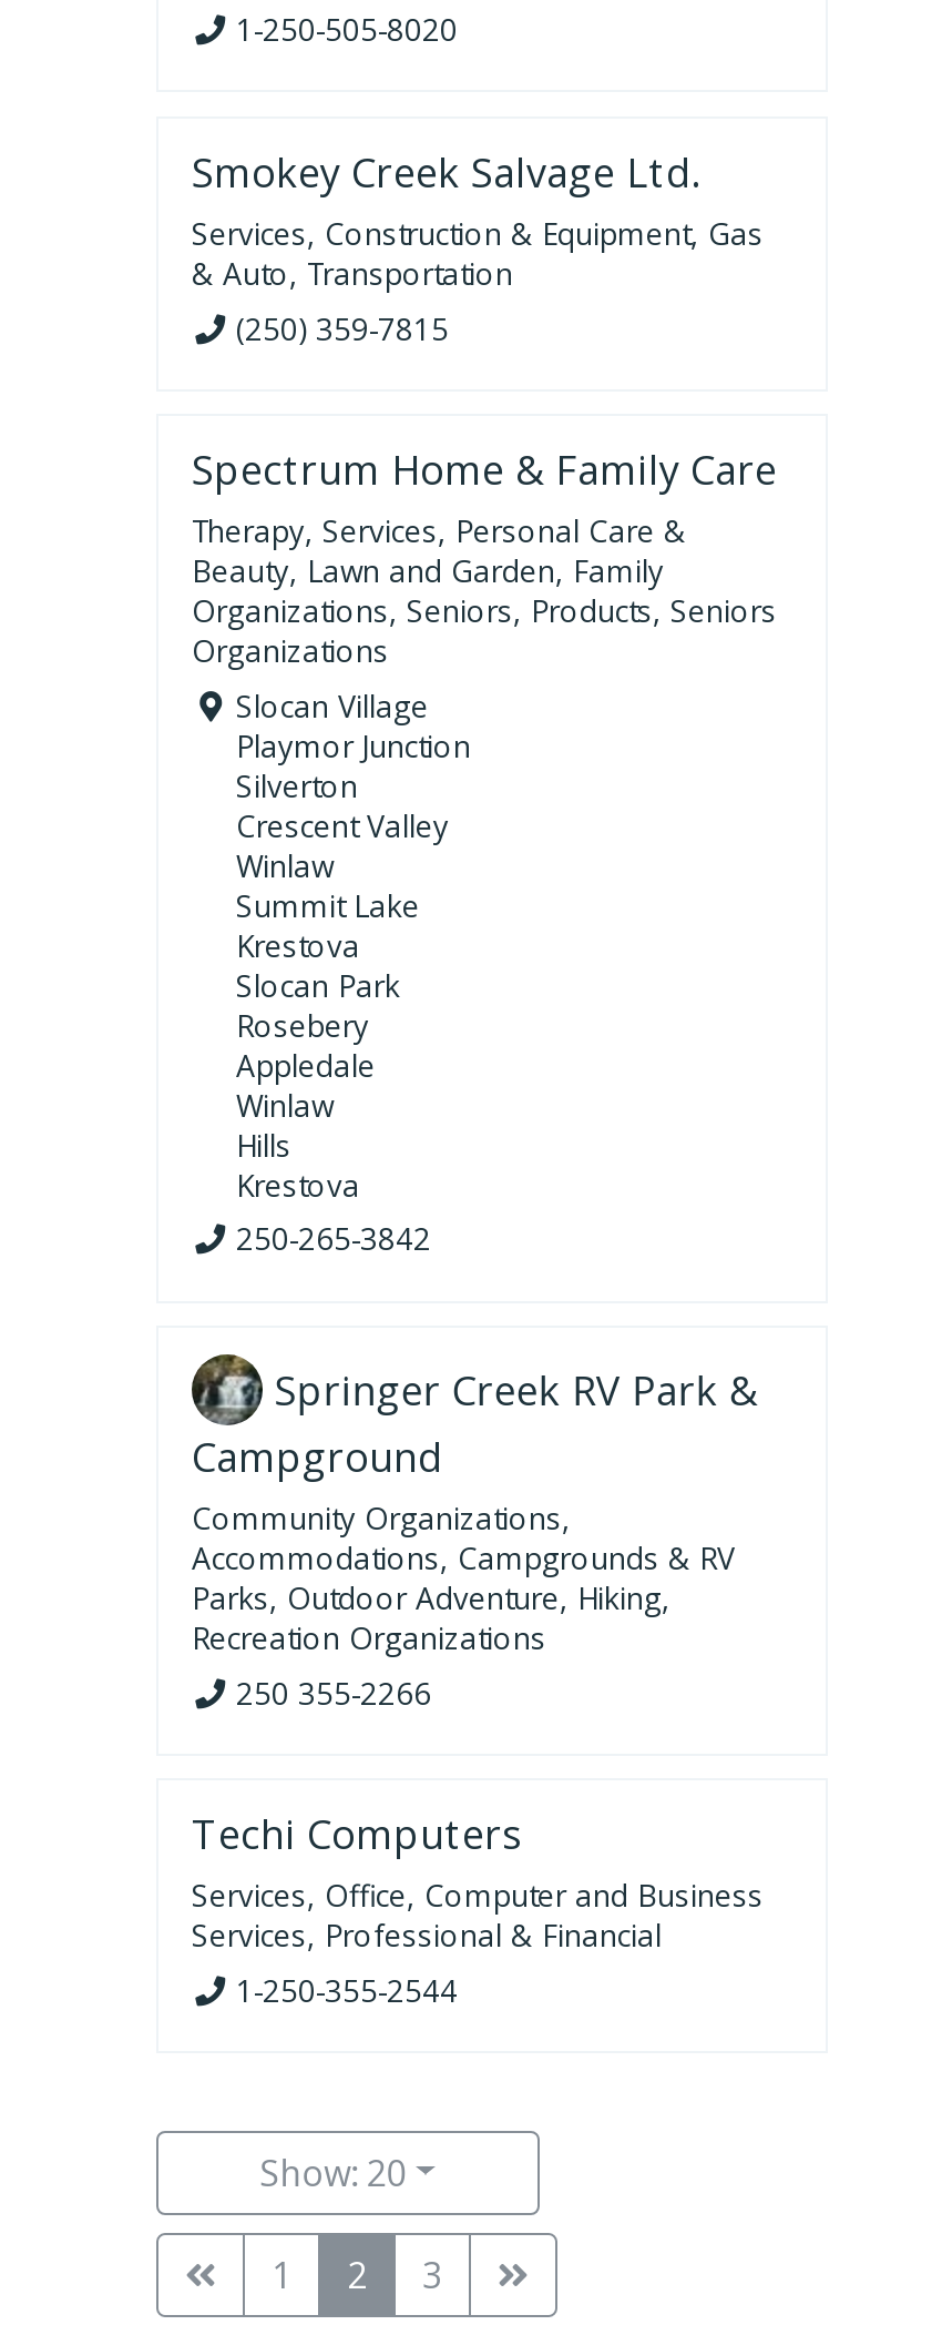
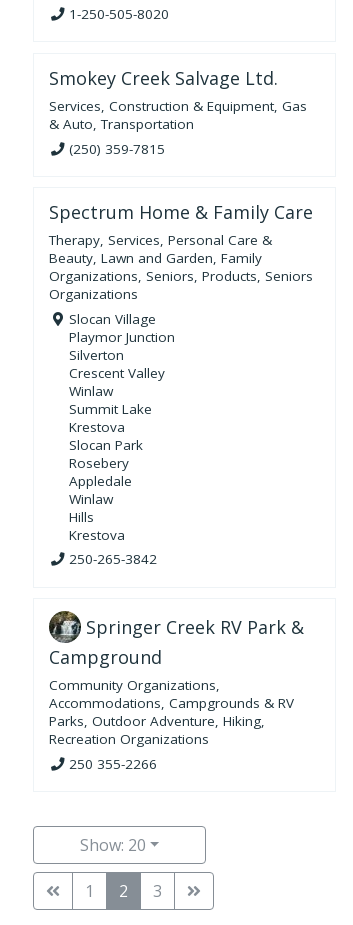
[192,1807,764,2011] Techi Computers | Services, Office, Computer and Business | Services, Professional & Financial | 1-250-355-2544 -> none

